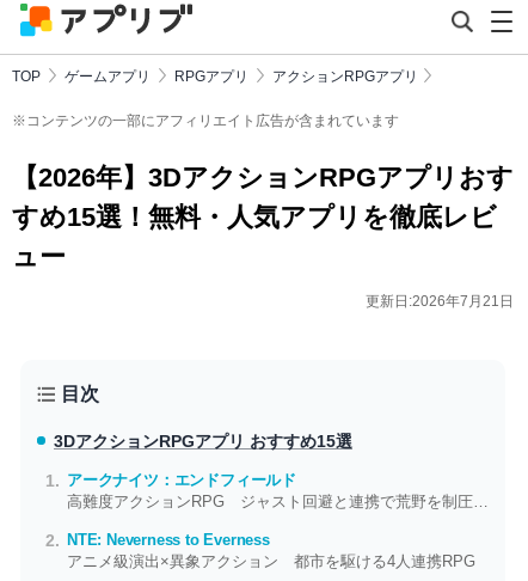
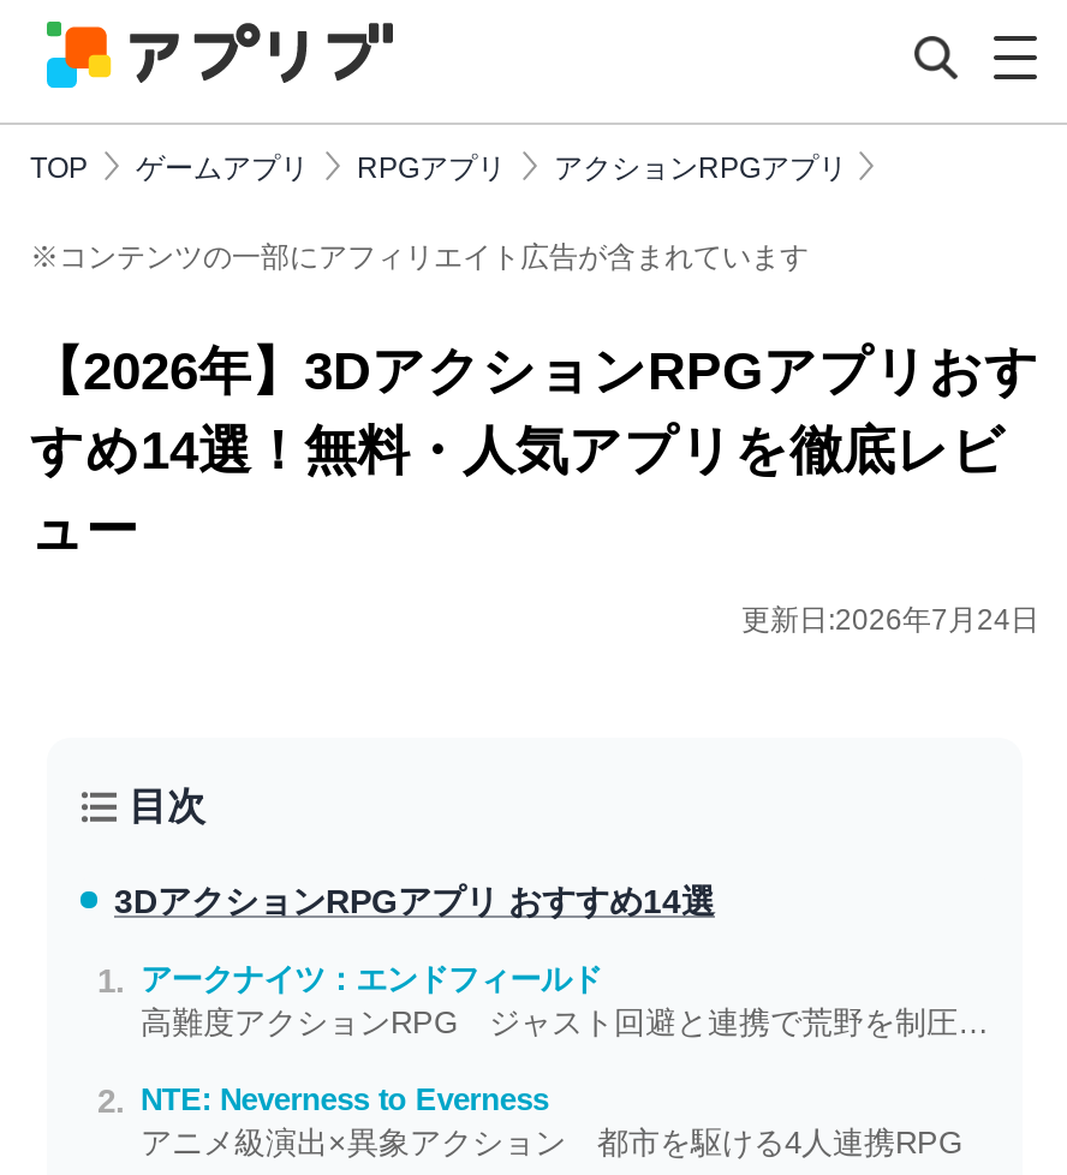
[12,202,497,232] すめ15選！無料・人気アプリを徹底レビ -> [30,421,1006,481] すめ14選！無料・人気アプリを徹底レビ
[366,293,514,310] 更新日:2026年7月21日 -> [741,603,1039,637] 更新日:2026年7月24日
[54,432,352,451] 3DアクションRPGアプリ おすすめ15選 -> [114,882,715,920] 3DアクションRPGアプリ おすすめ14選

